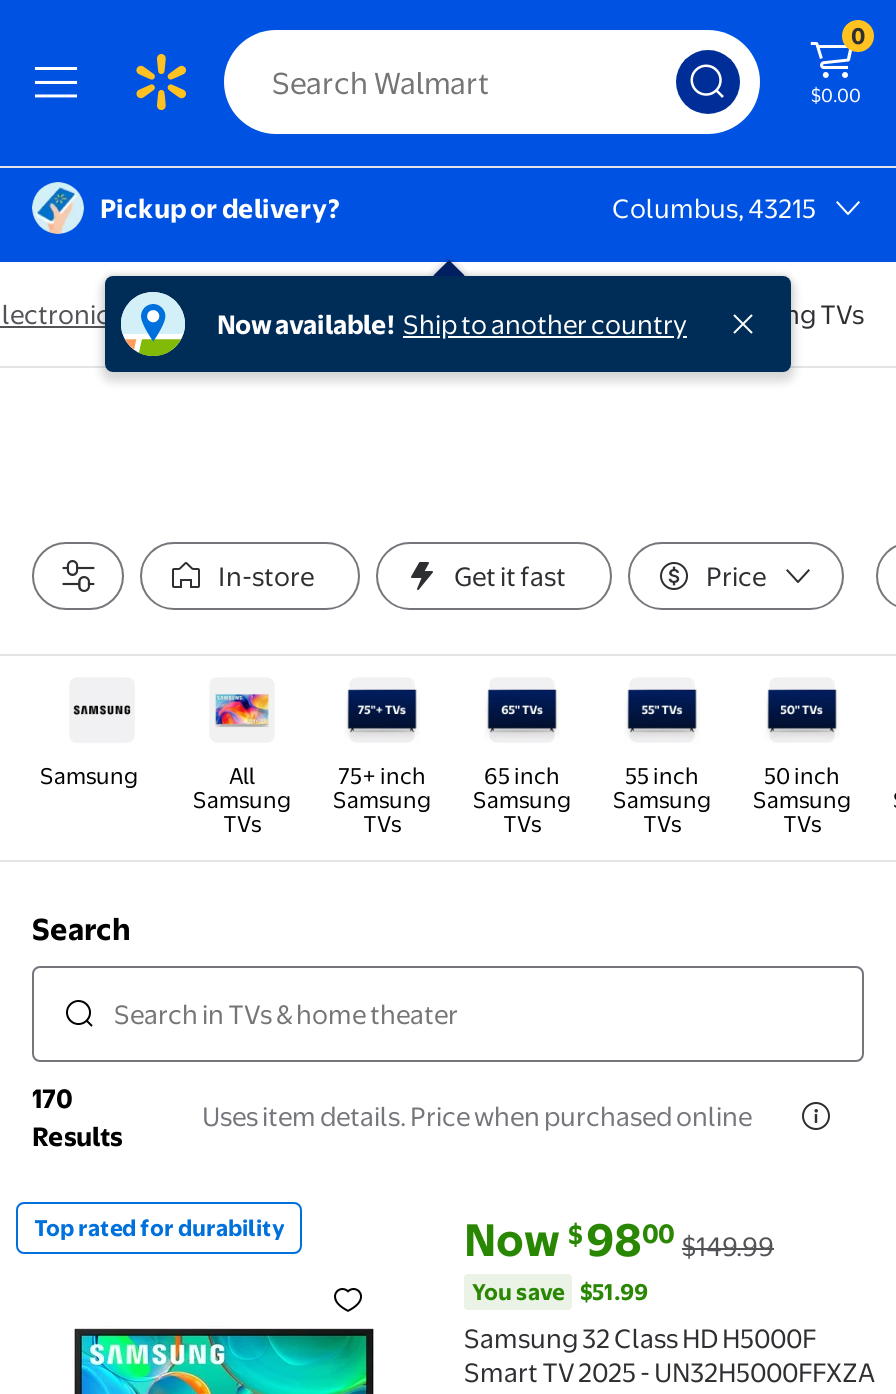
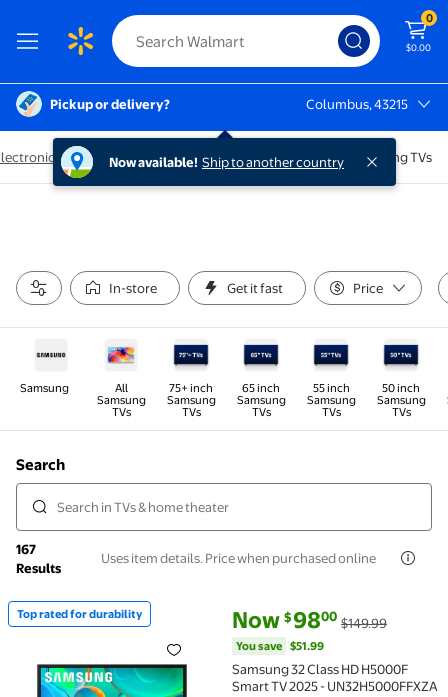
[32,1082,72,1114] 170 -> [16,541,36,557] 167

